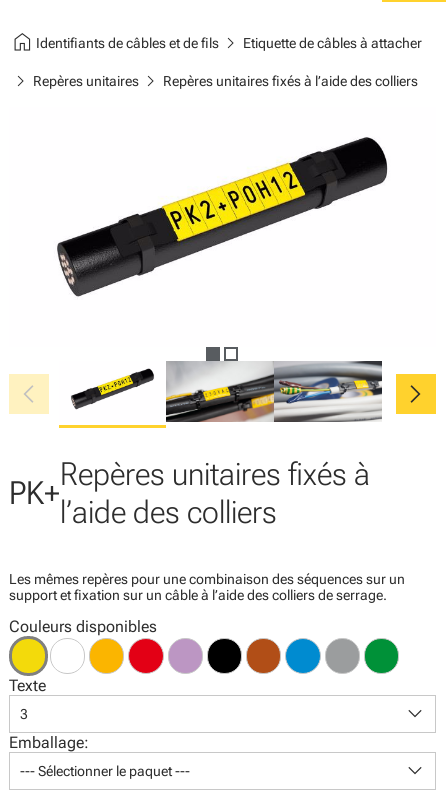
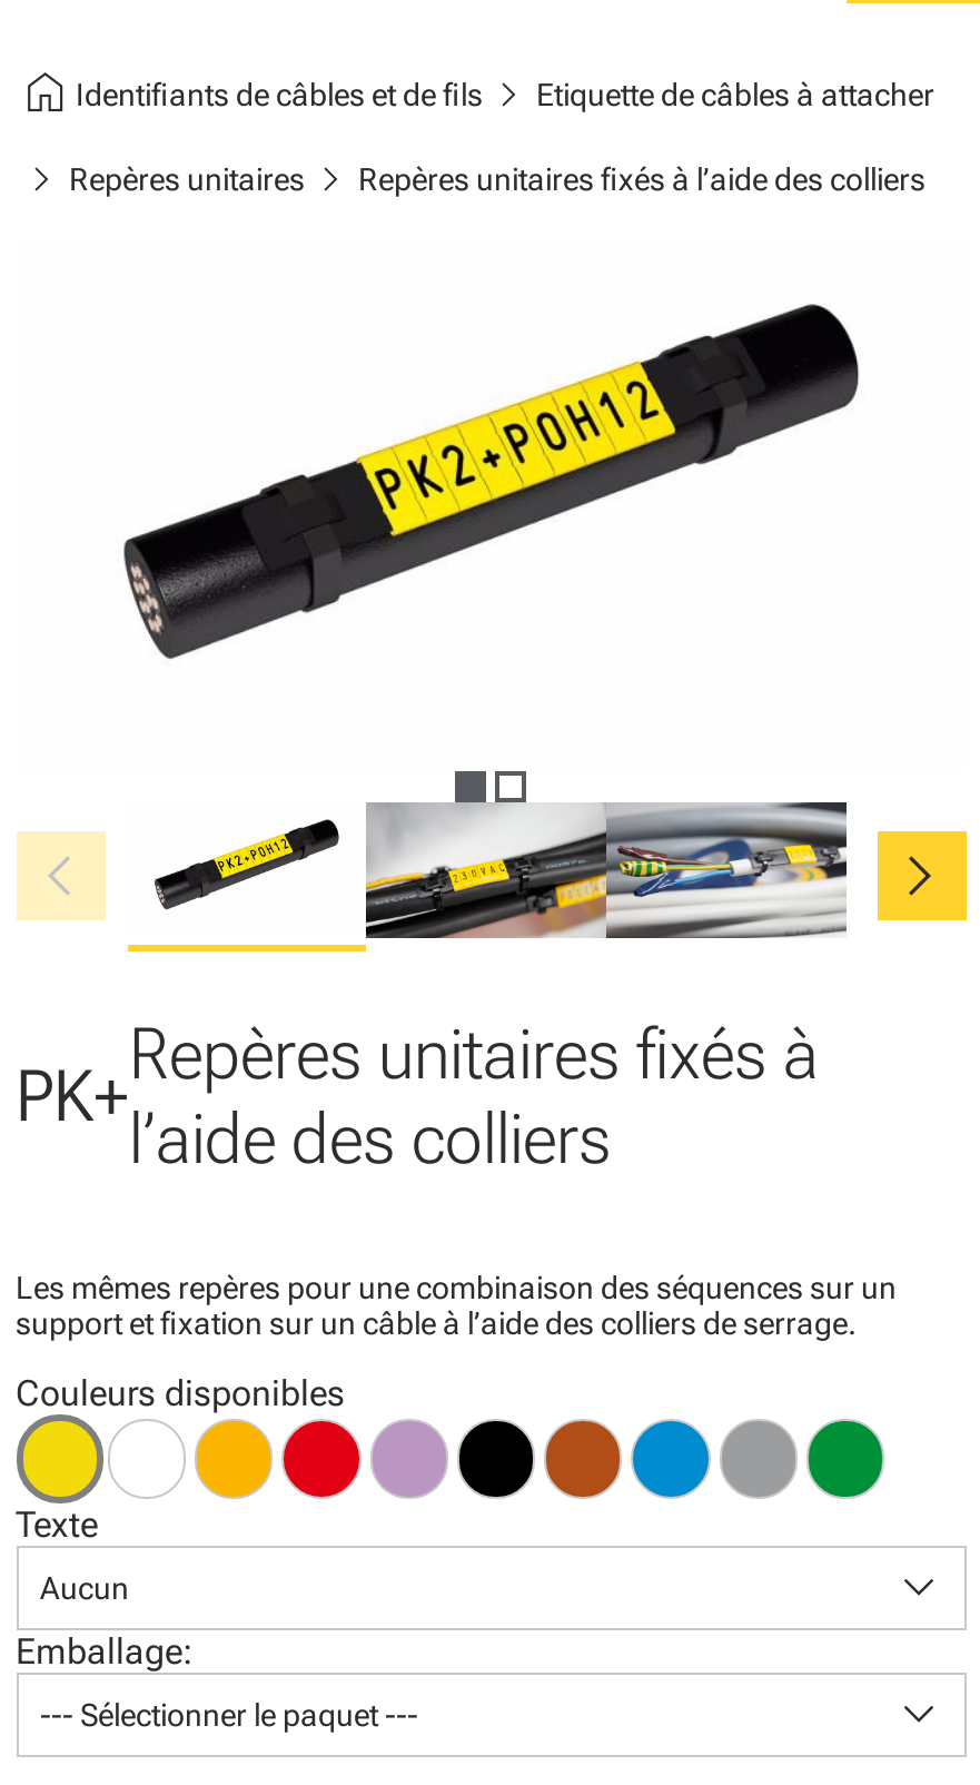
[19,706,27,722] 3 -> [40,1569,129,1605] Aucun

